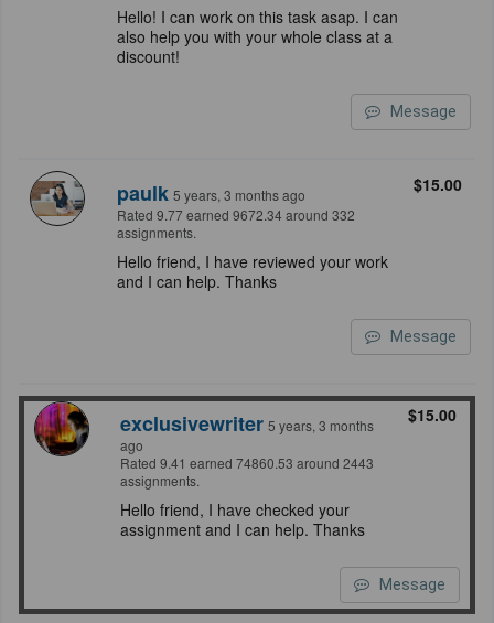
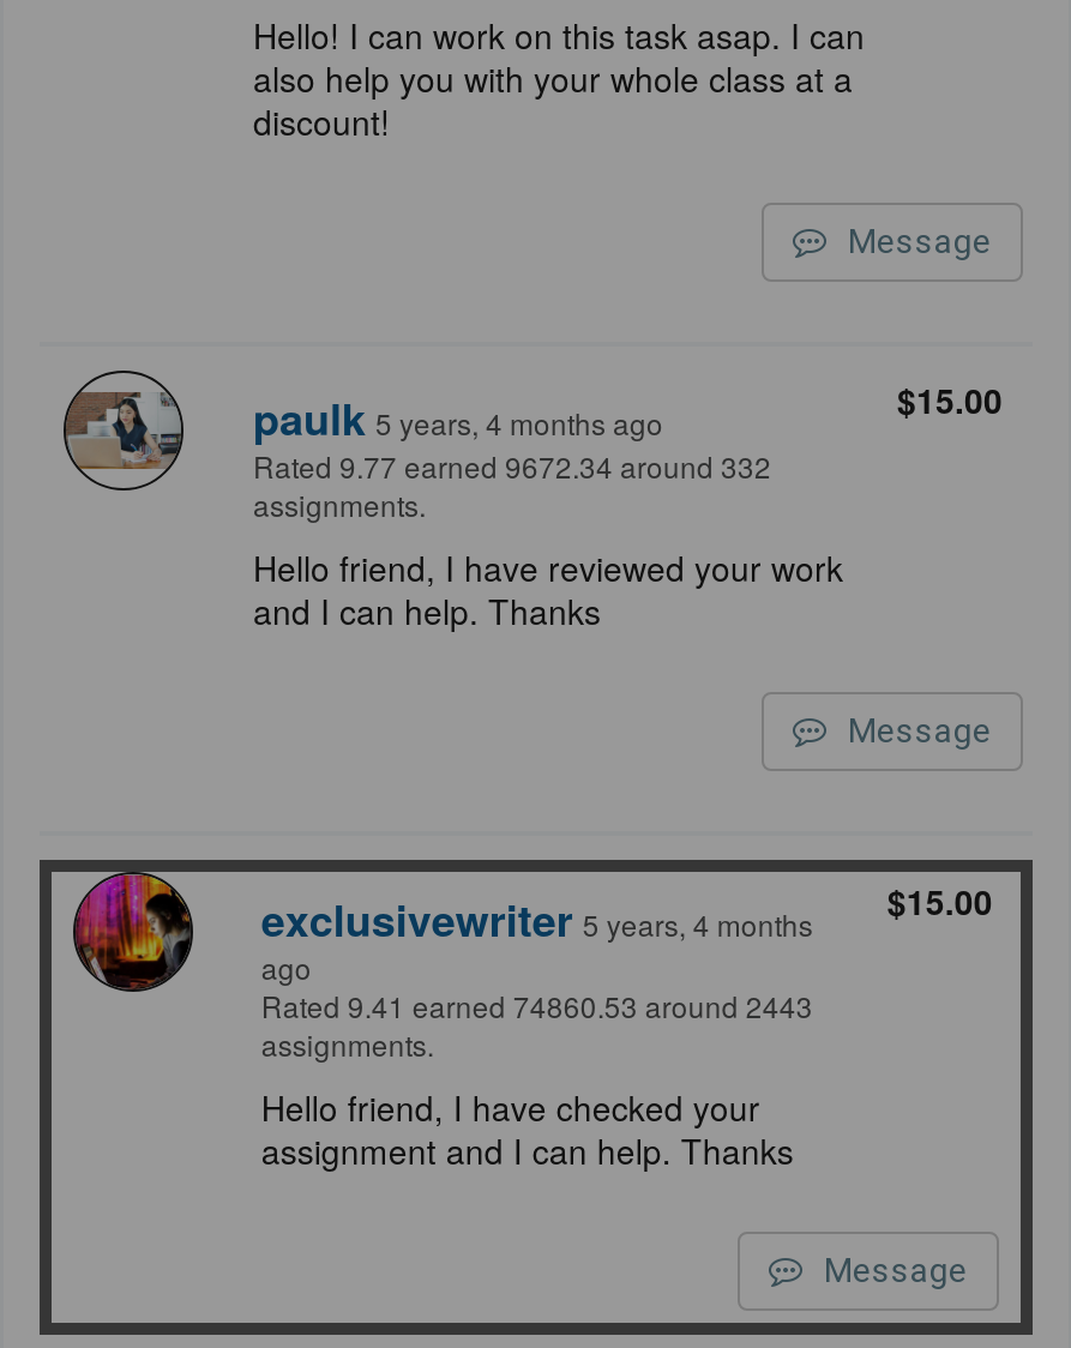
[117,179,305,207] paulk 5 years, 3 months ago -> [253,387,663,450] paulk 5 years, 4 months ago
[121,409,374,438] exclusivewriter 5 years, 3 months -> [261,889,813,951] exclusivewriter 5 years, 4 months

